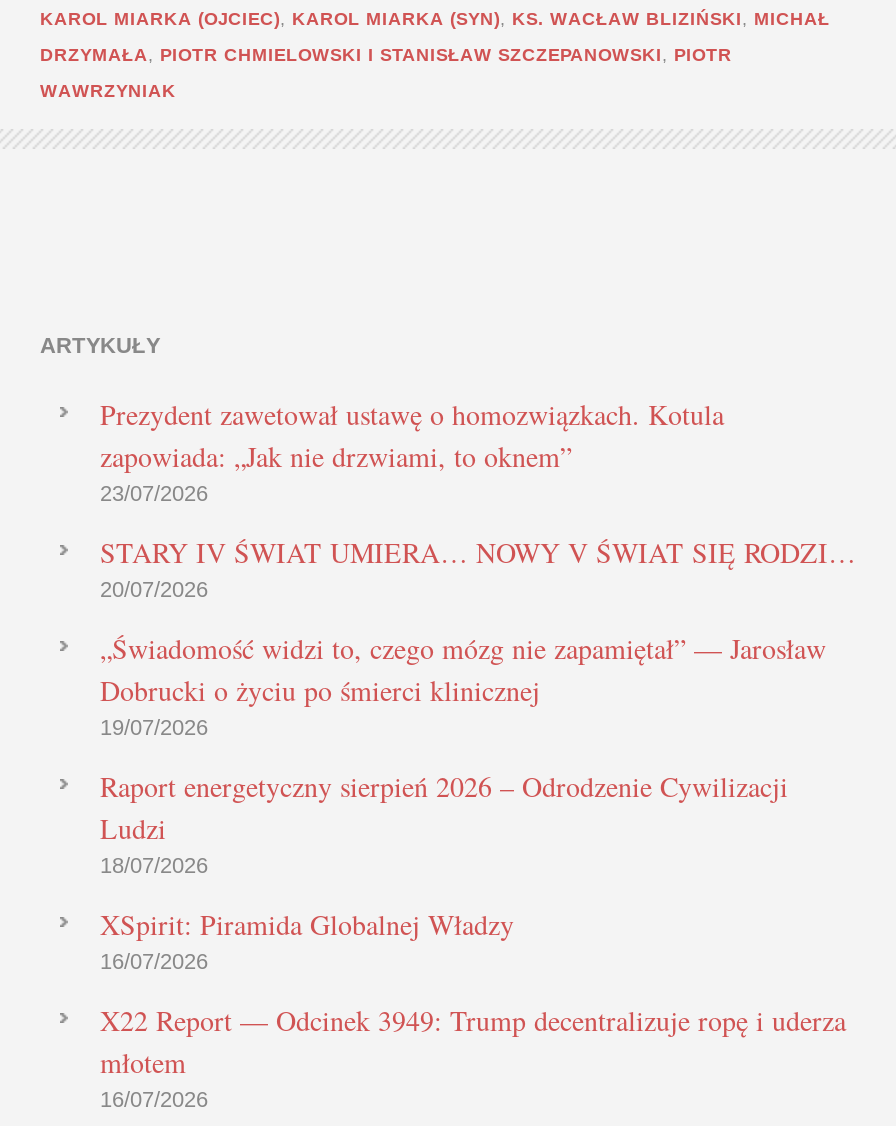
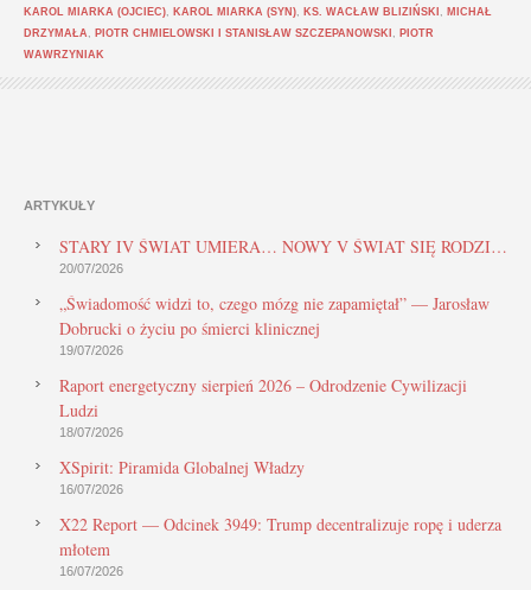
[100,394,724,504] Prezydent zawetował ustawę o homozwiązkach. Kotula | zapowiada: „Jak nie drzwiami, to oknem” | 23/07/2026 -> none

